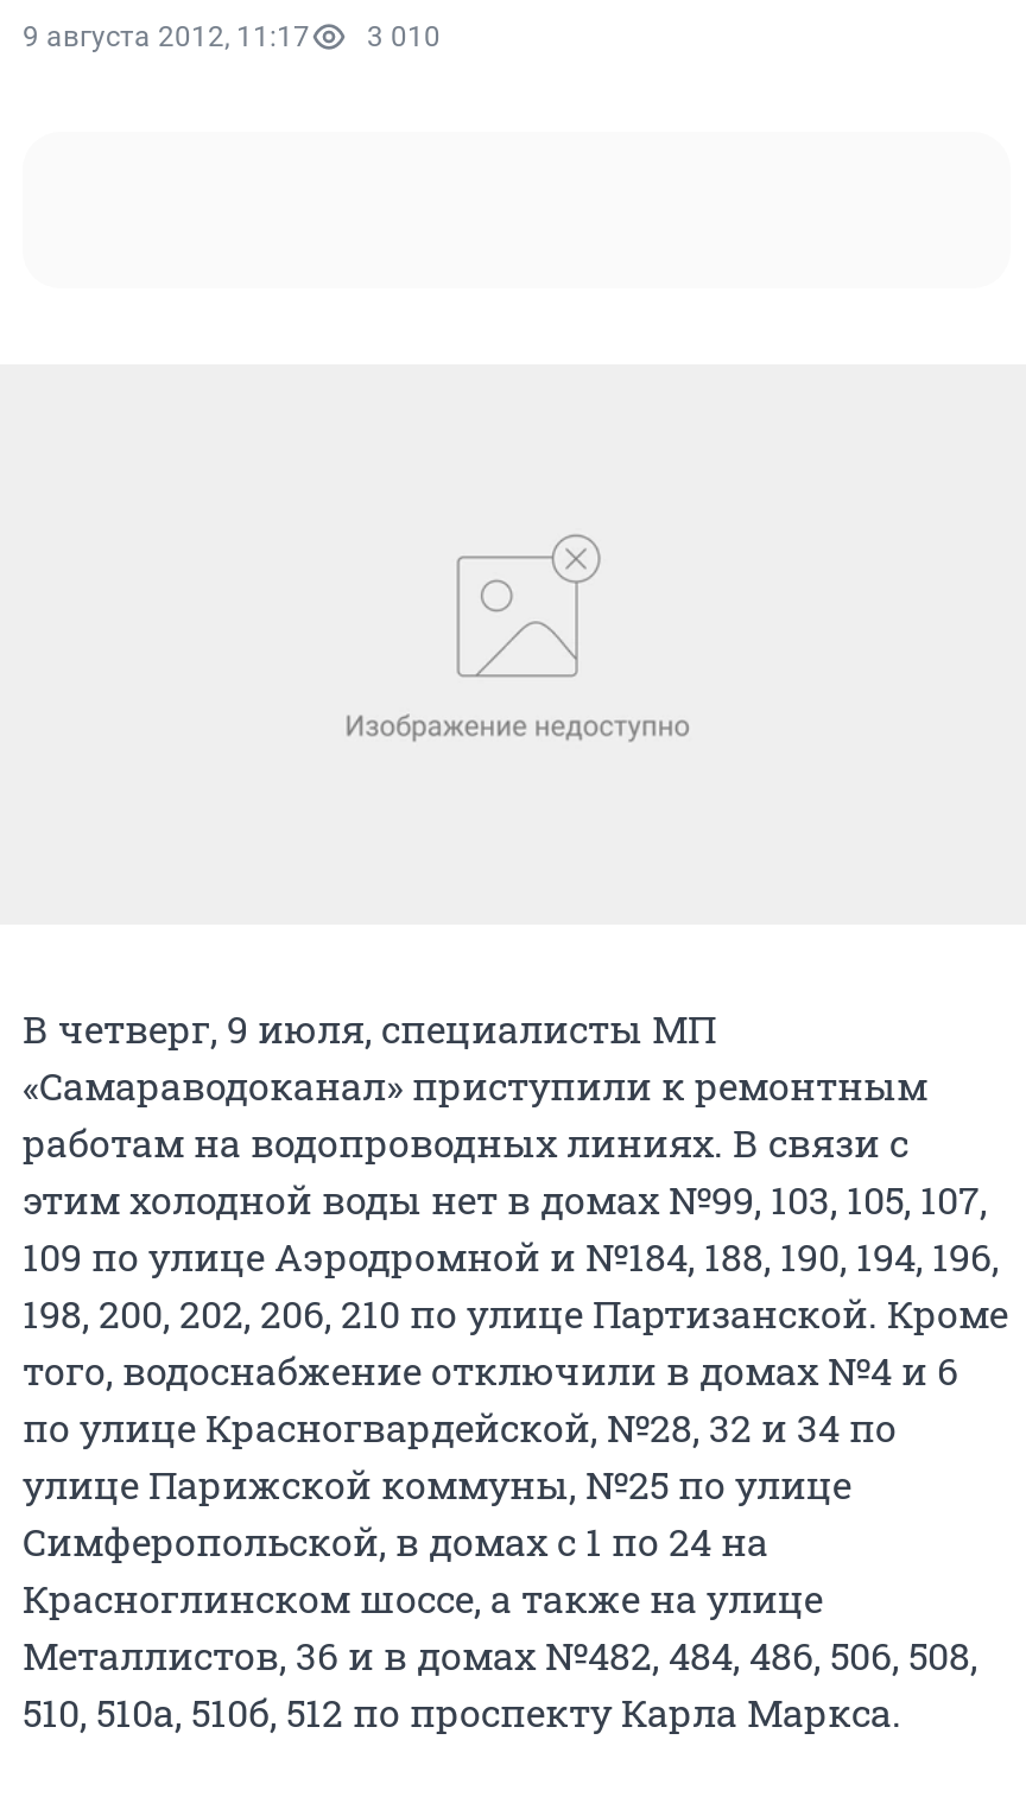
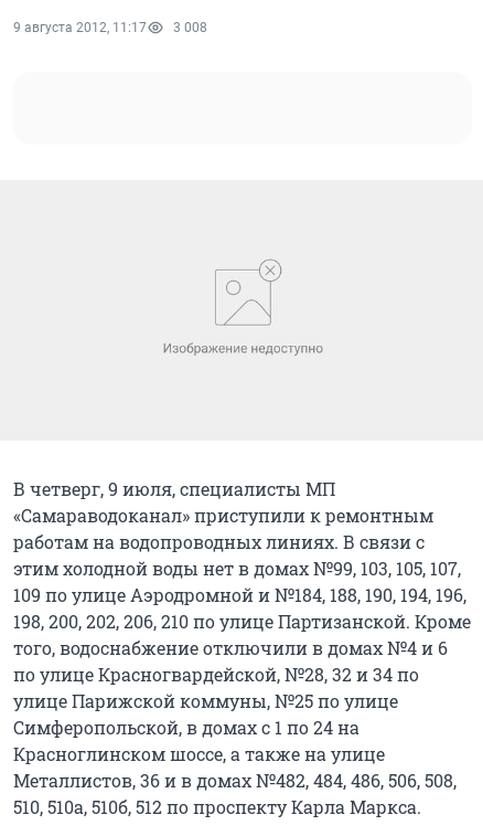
[23,20,441,54] 9 августа 2012, 11:17 3 010 -> [13,20,207,35] 9 августа 2012, 11:17 3 008

